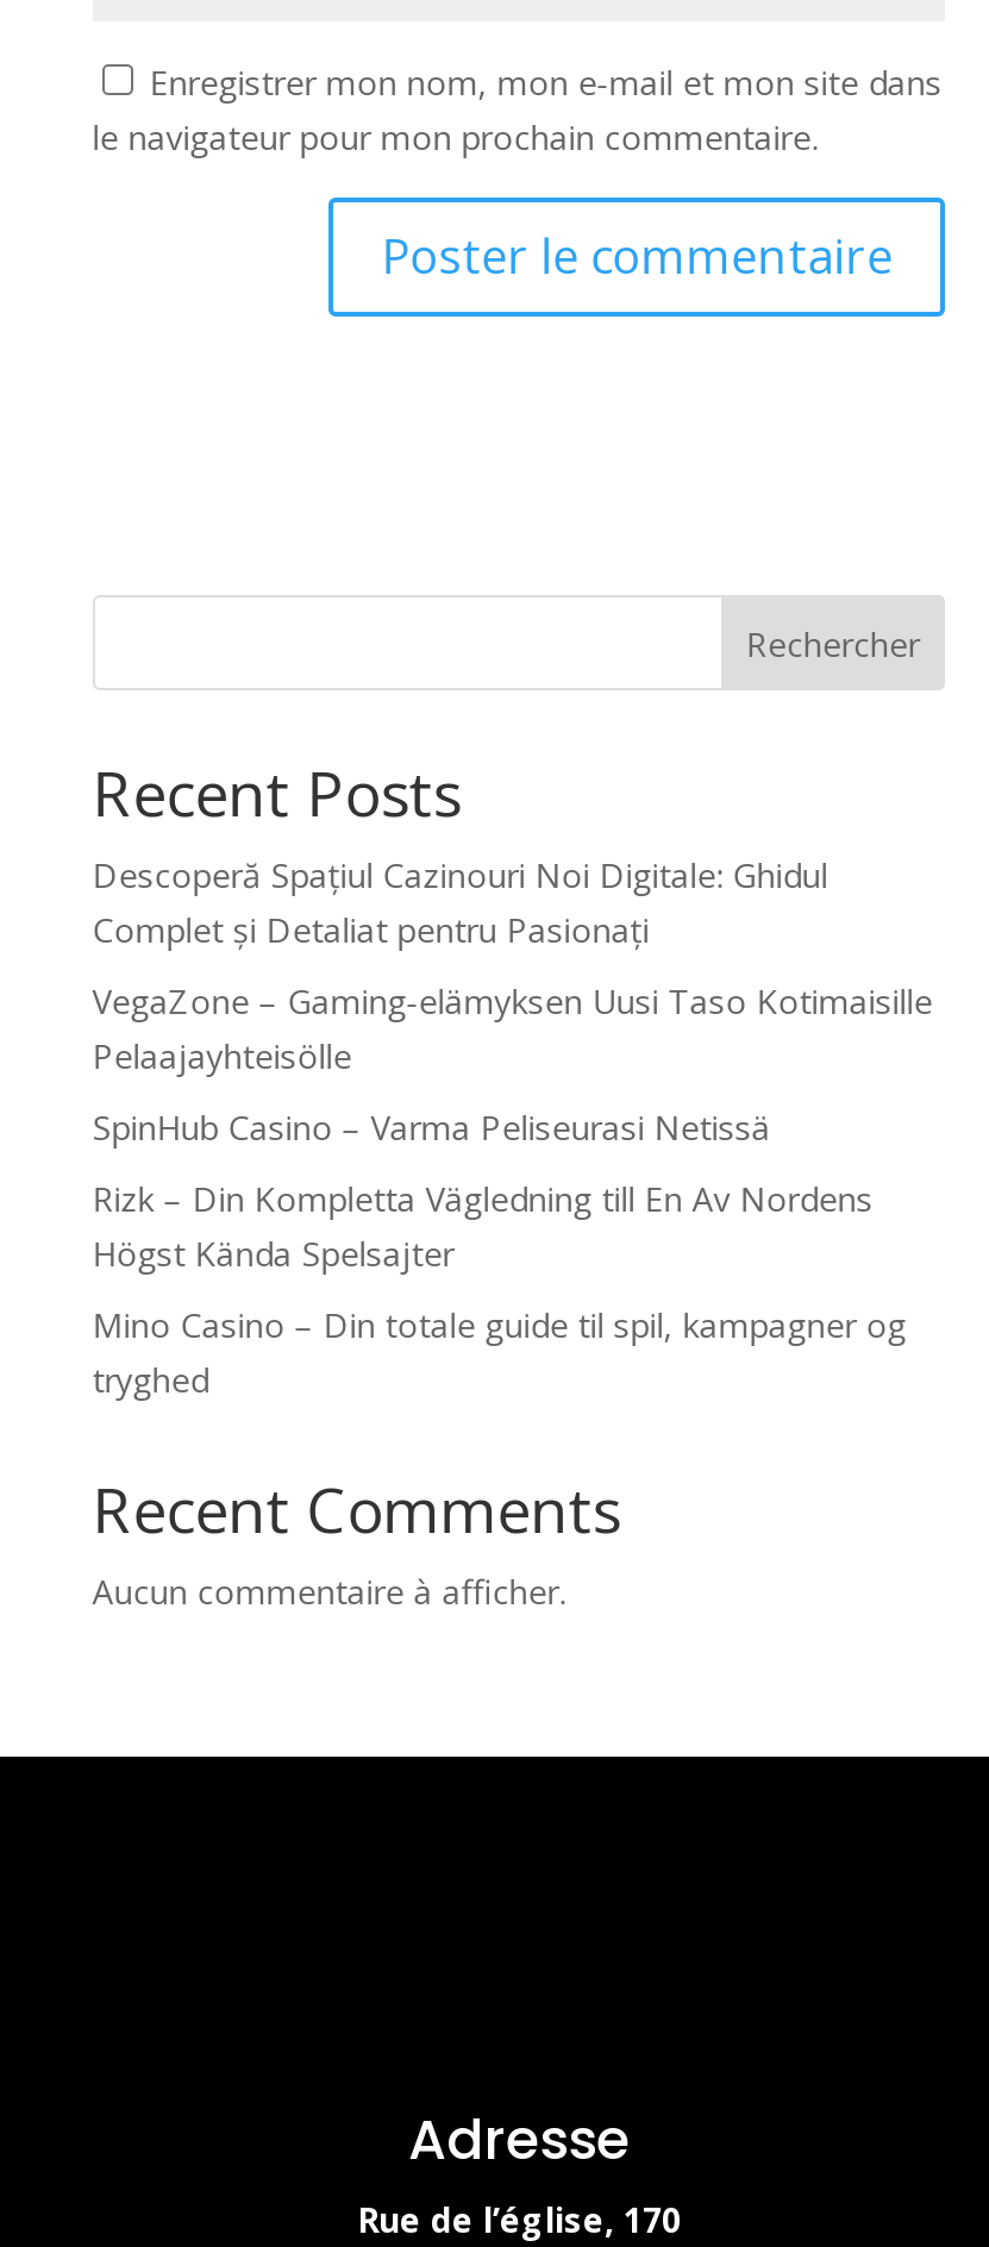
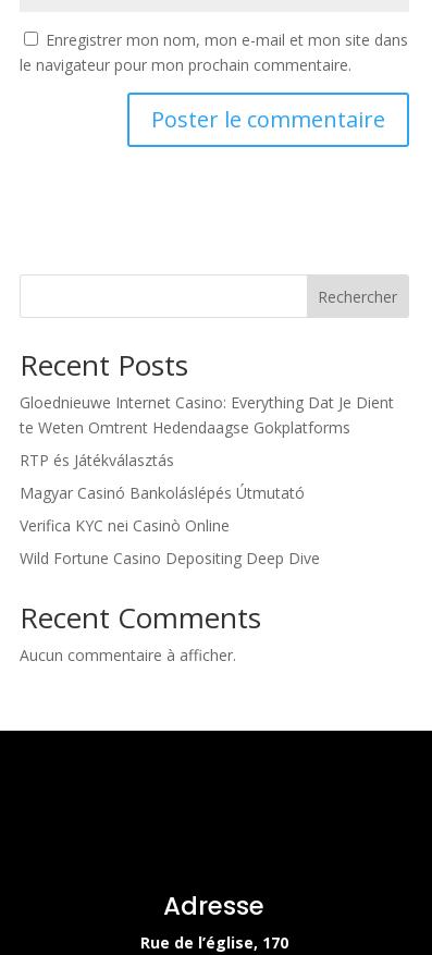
[92,852,828,952] Descoperă Spațiul Cazinouri Noi Digitale: Ghidul | Complet și Detaliat pentru Pasionați -> [19,392,394,438] Gloednieuwe Internet Casino: Everything Dat Je Dient | te Weten Omtrent Hedendaagse Gokplatforms
[92,978,933,1078] VegaZone – Gaming-elämyksen Uusi Taso Kotimaisille | Pelaajayhteisölle -> [19,450,174,470] RTP és Játékválasztás
[92,1104,771,1150] SpinHub Casino – Varma Peliseurasi Netissä -> [19,482,304,503] Magyar Casinó Bankoláslépés Útmutató
[92,1176,873,1276] Rizk – Din Kompletta Vägledning till En Av Nordens | Högst Kända Spelsajter -> [19,515,229,536] Verifica KYC nei Casinò Online
[92,1302,906,1402] Mino Casino – Din totale guide til spil, kampagner og | tryghed -> [19,548,320,568] Wild Fortune Casino Depositing Deep Dive

